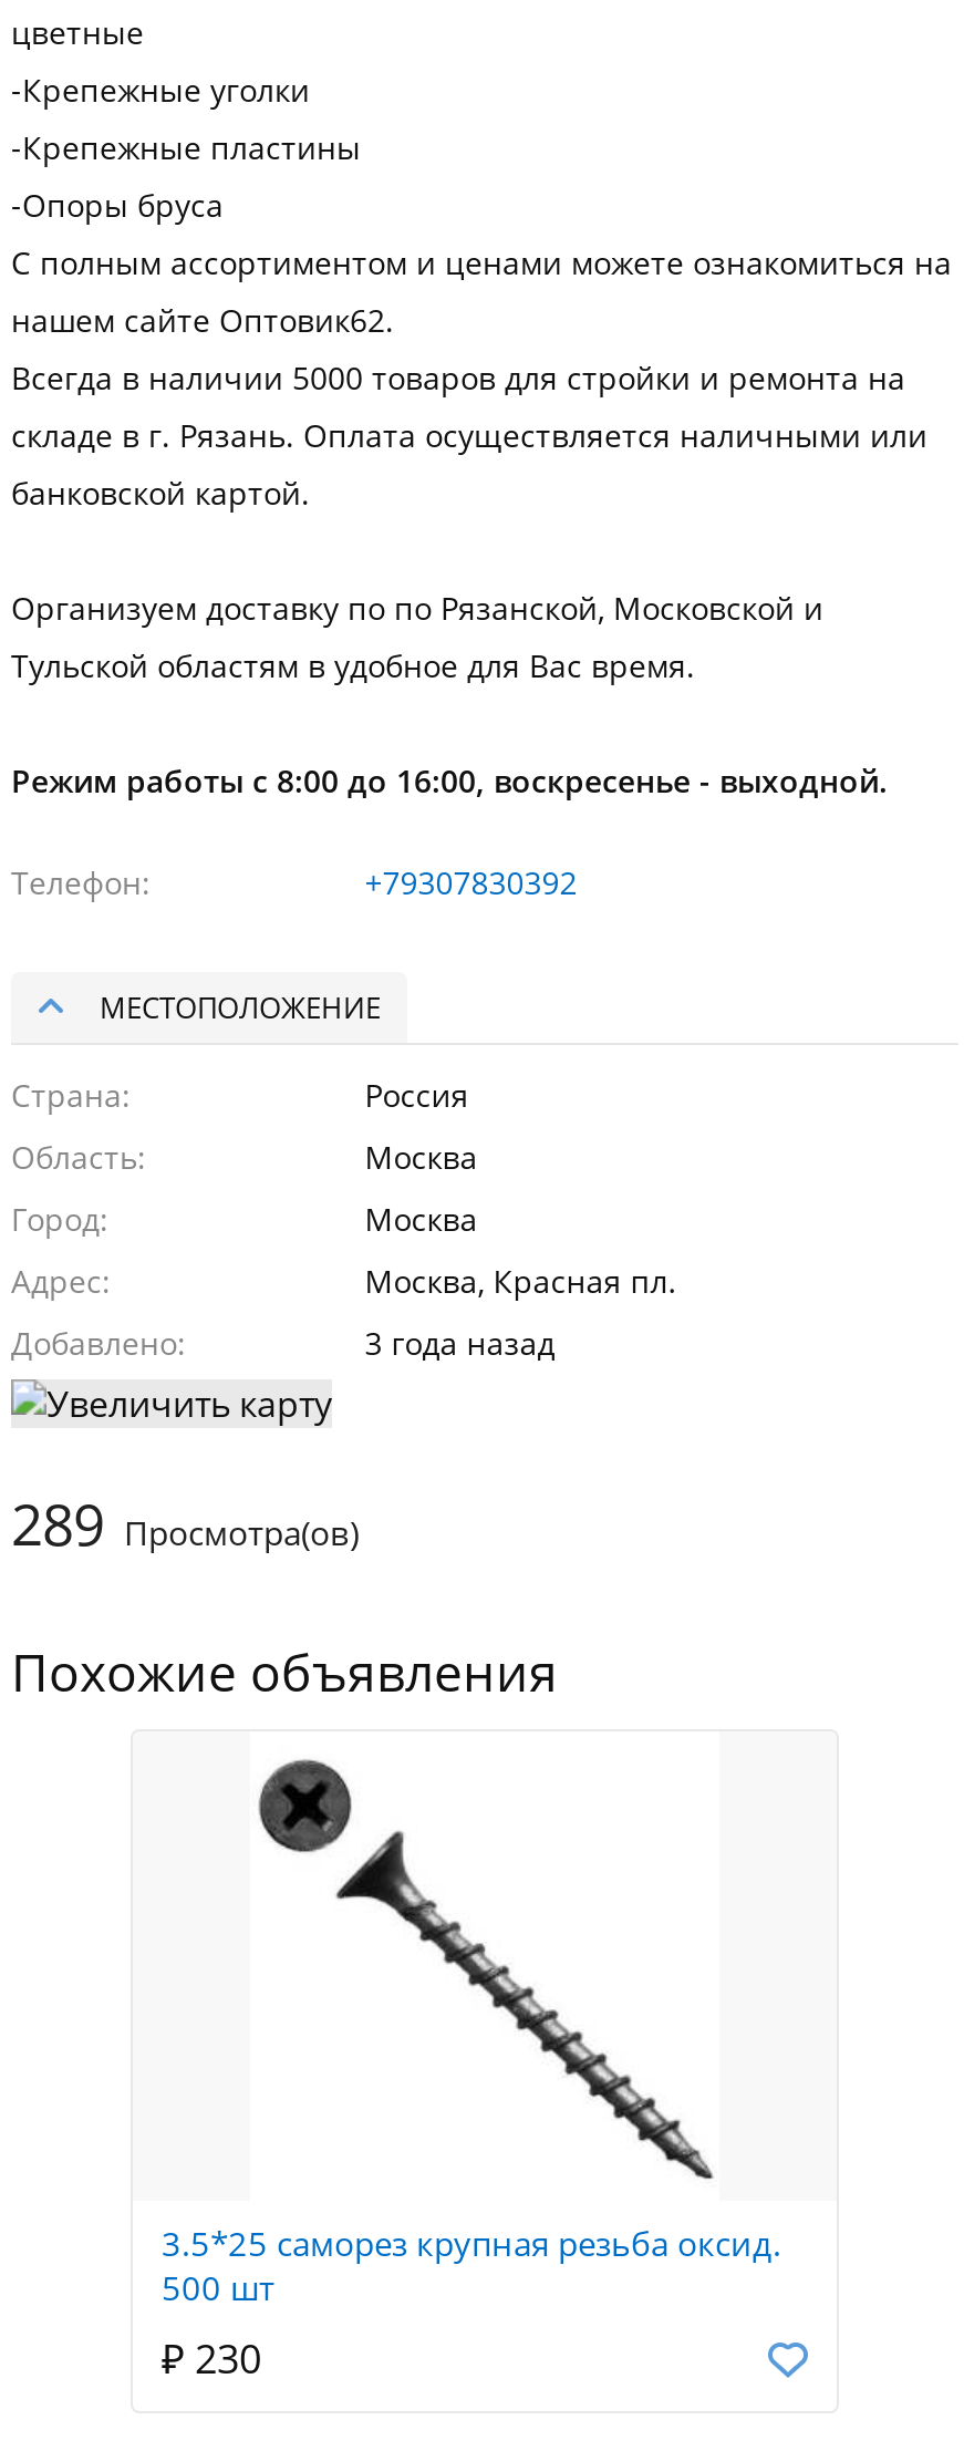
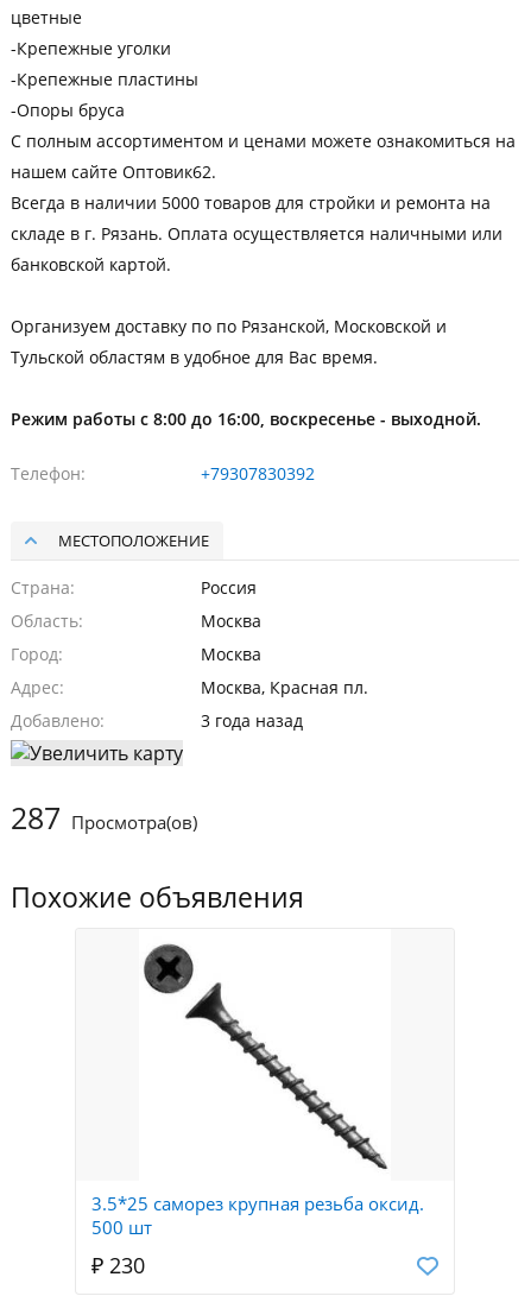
[11,1487,359,1562] 289 Просмотра(ов) -> [11,798,197,838] 287 Просмотра(ов)

